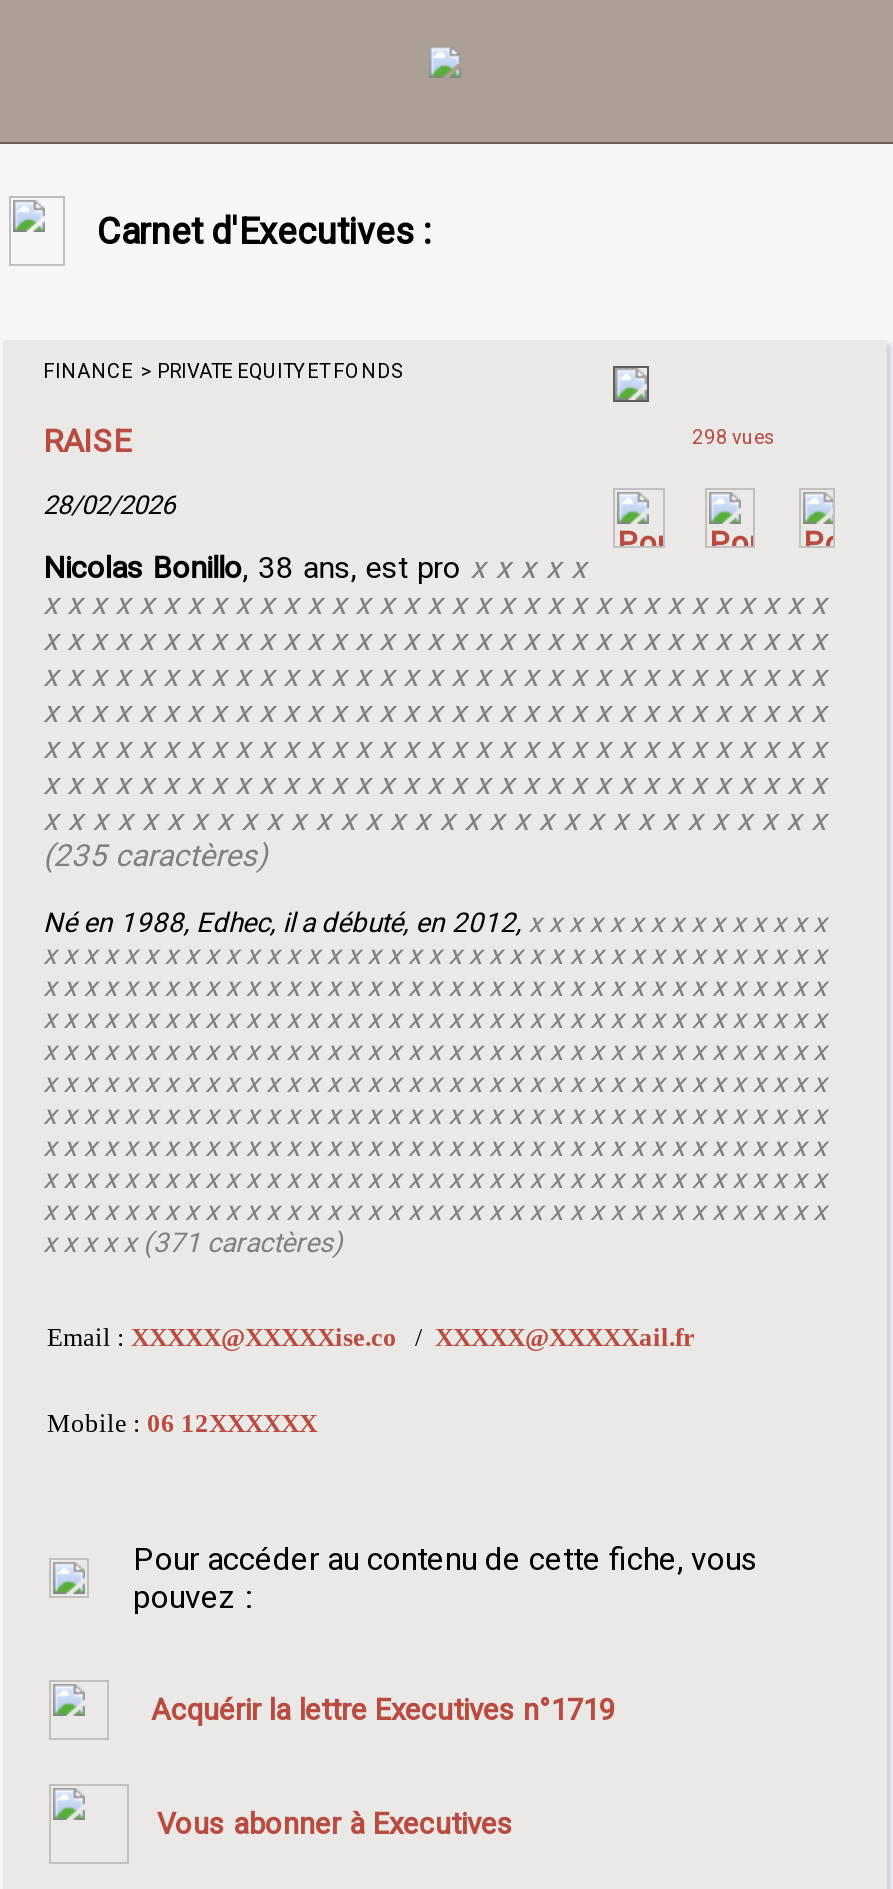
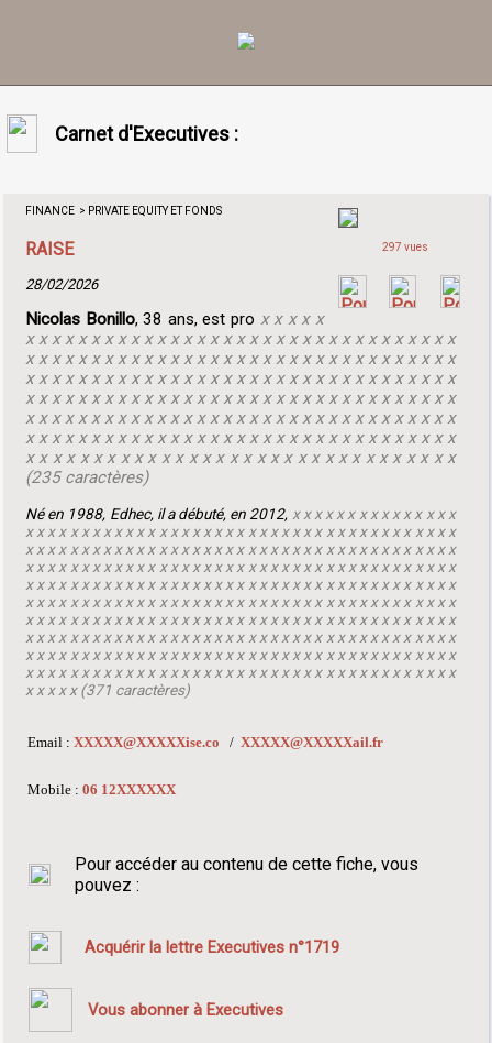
[692,426,776,448] 298 vues -> [382,241,428,253] 297 vues

